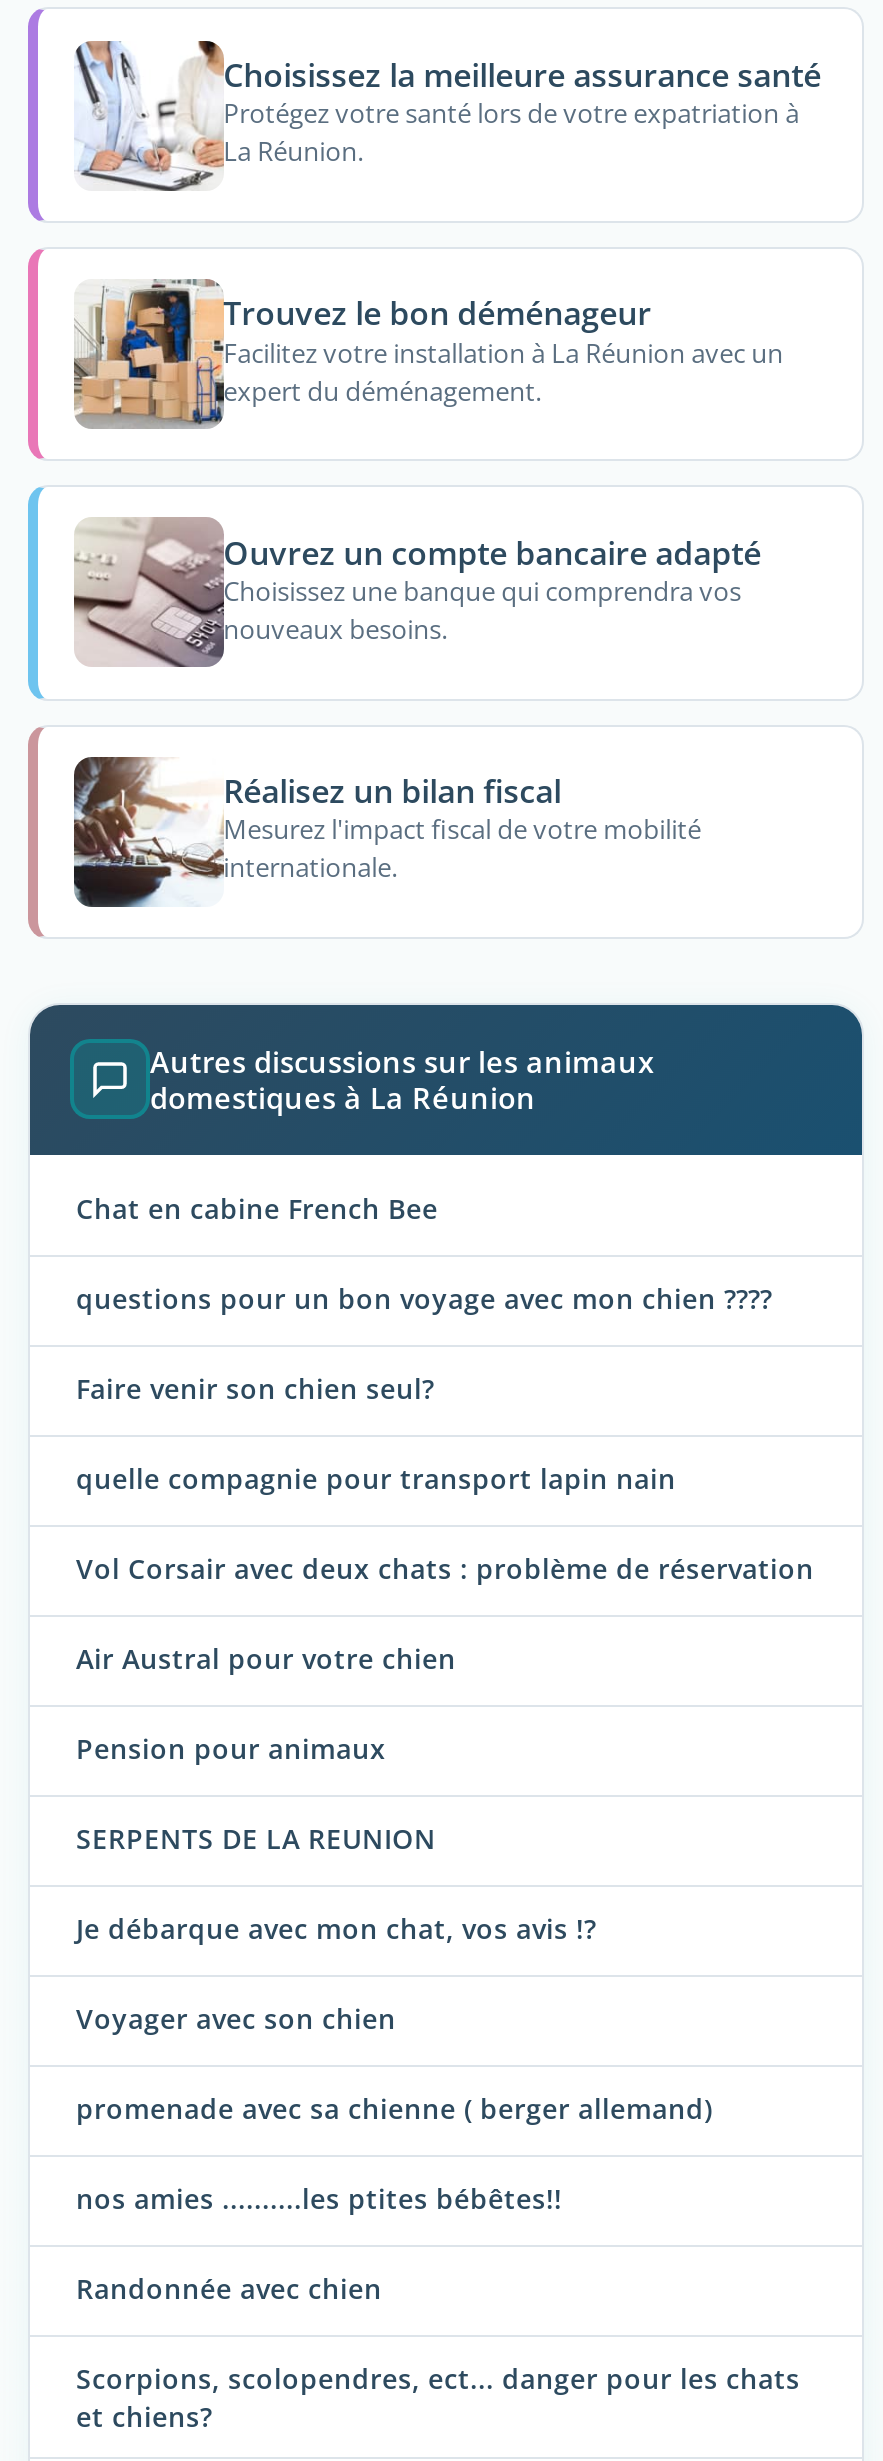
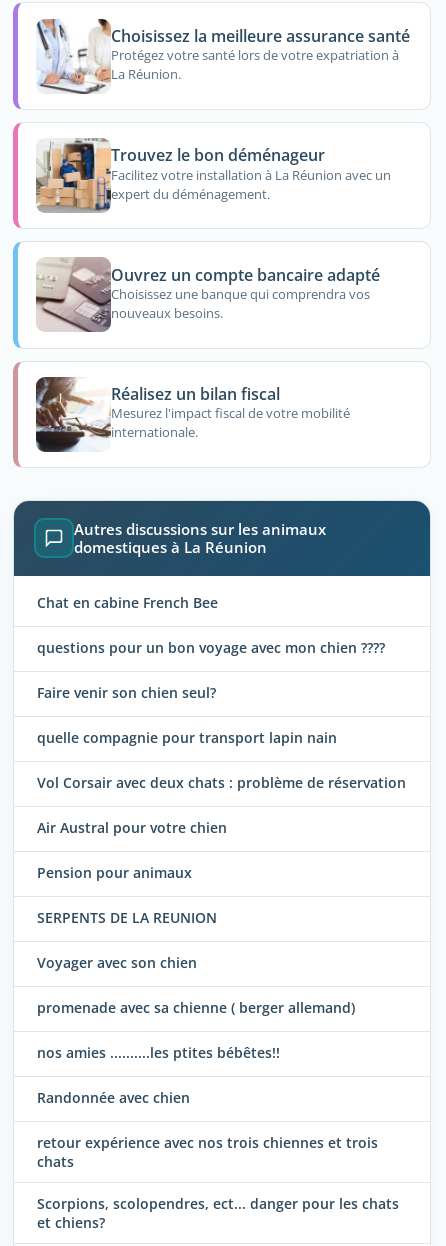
[76,1909,596,1947] Je débarque avec mon chat, vos avis !? -> none
moved [76,1999,712,2307] -> [37,953,355,1107]: Voyager avec son chien | promenade avec sa chienne ( berger allemand) | nos amies ..........les ptites bébêtes!! | Randonnée avec chien
none -> [37,1133,378,1171] retour expérience avec nos trois chiennes et trois | chats

